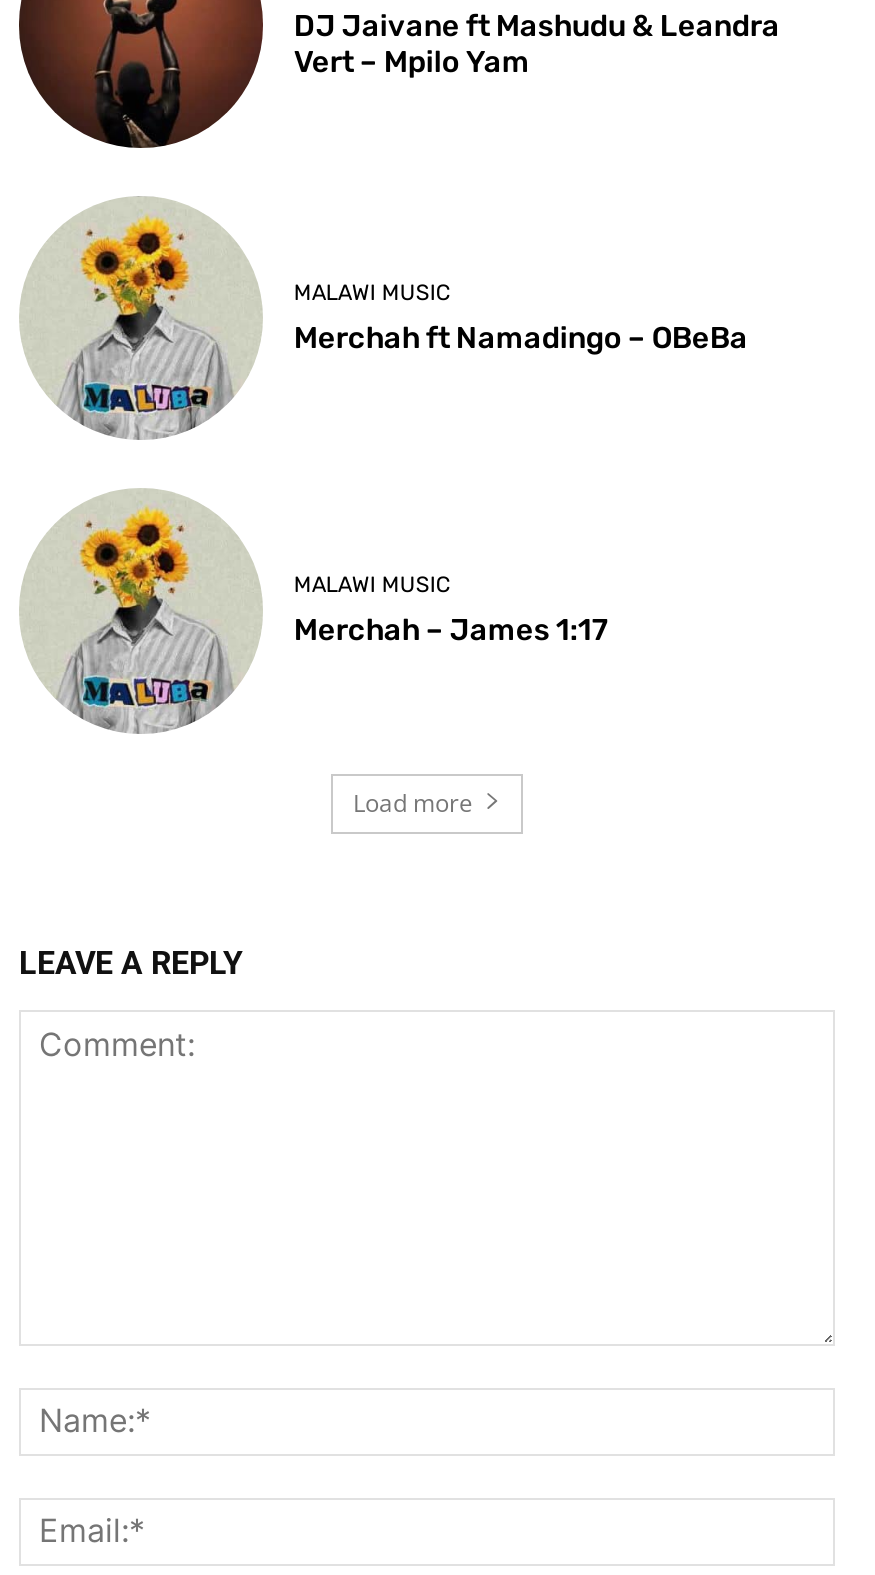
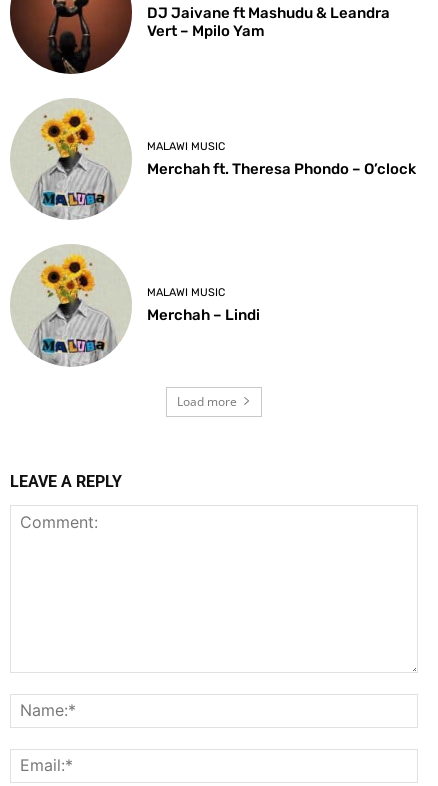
[294,319,748,355] Merchah ft Namadingo – OBeBa -> [147,159,416,177] Merchah ft. Theresa Phondo – O’clock
[294,612,608,648] Merchah – James 1:17 -> [147,306,260,324] Merchah – Lindi

